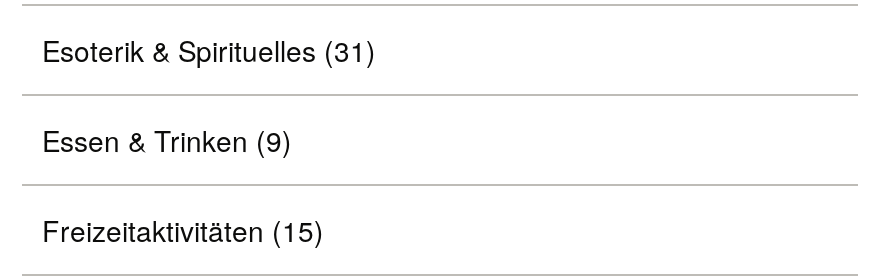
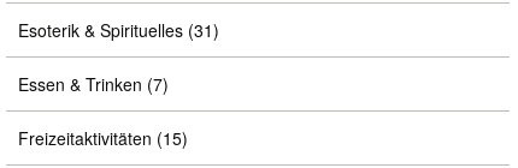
[42,120,292,160] Essen & Trinken (9) -> [18,72,169,96] Essen & Trinken (7)

